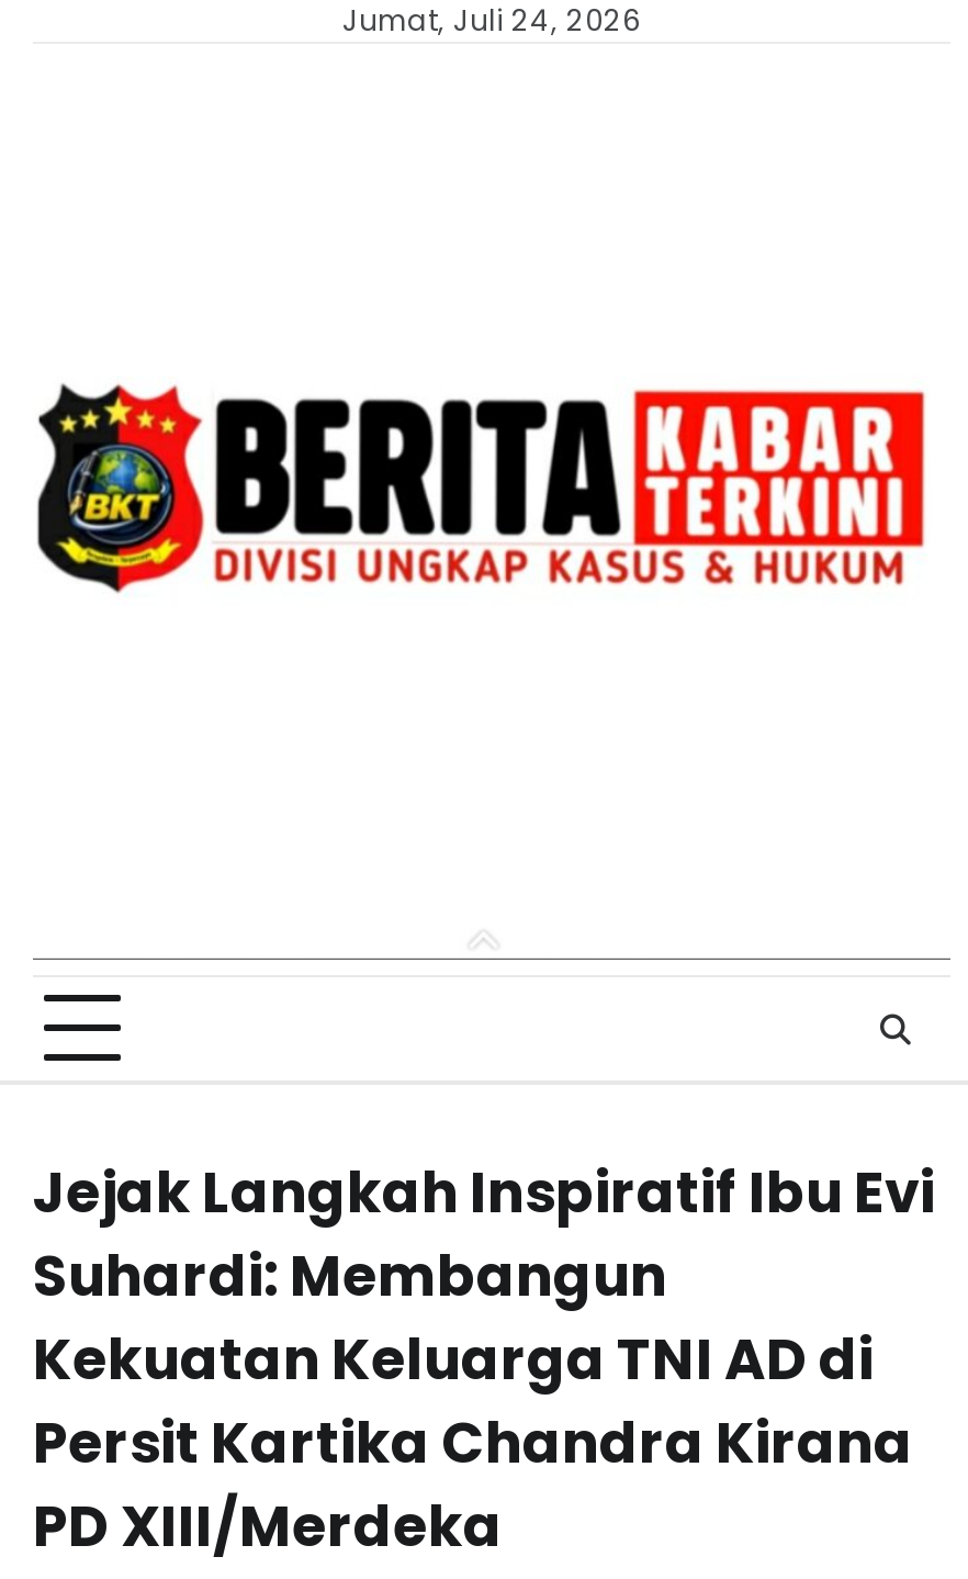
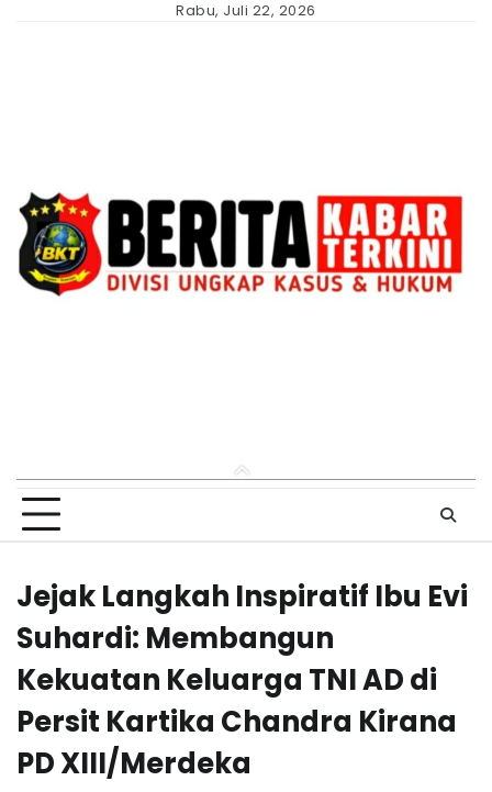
[342,0,641,42] Jumat, Juli 24, 2026 -> [176,0,316,21] Rabu, Juli 22, 2026

